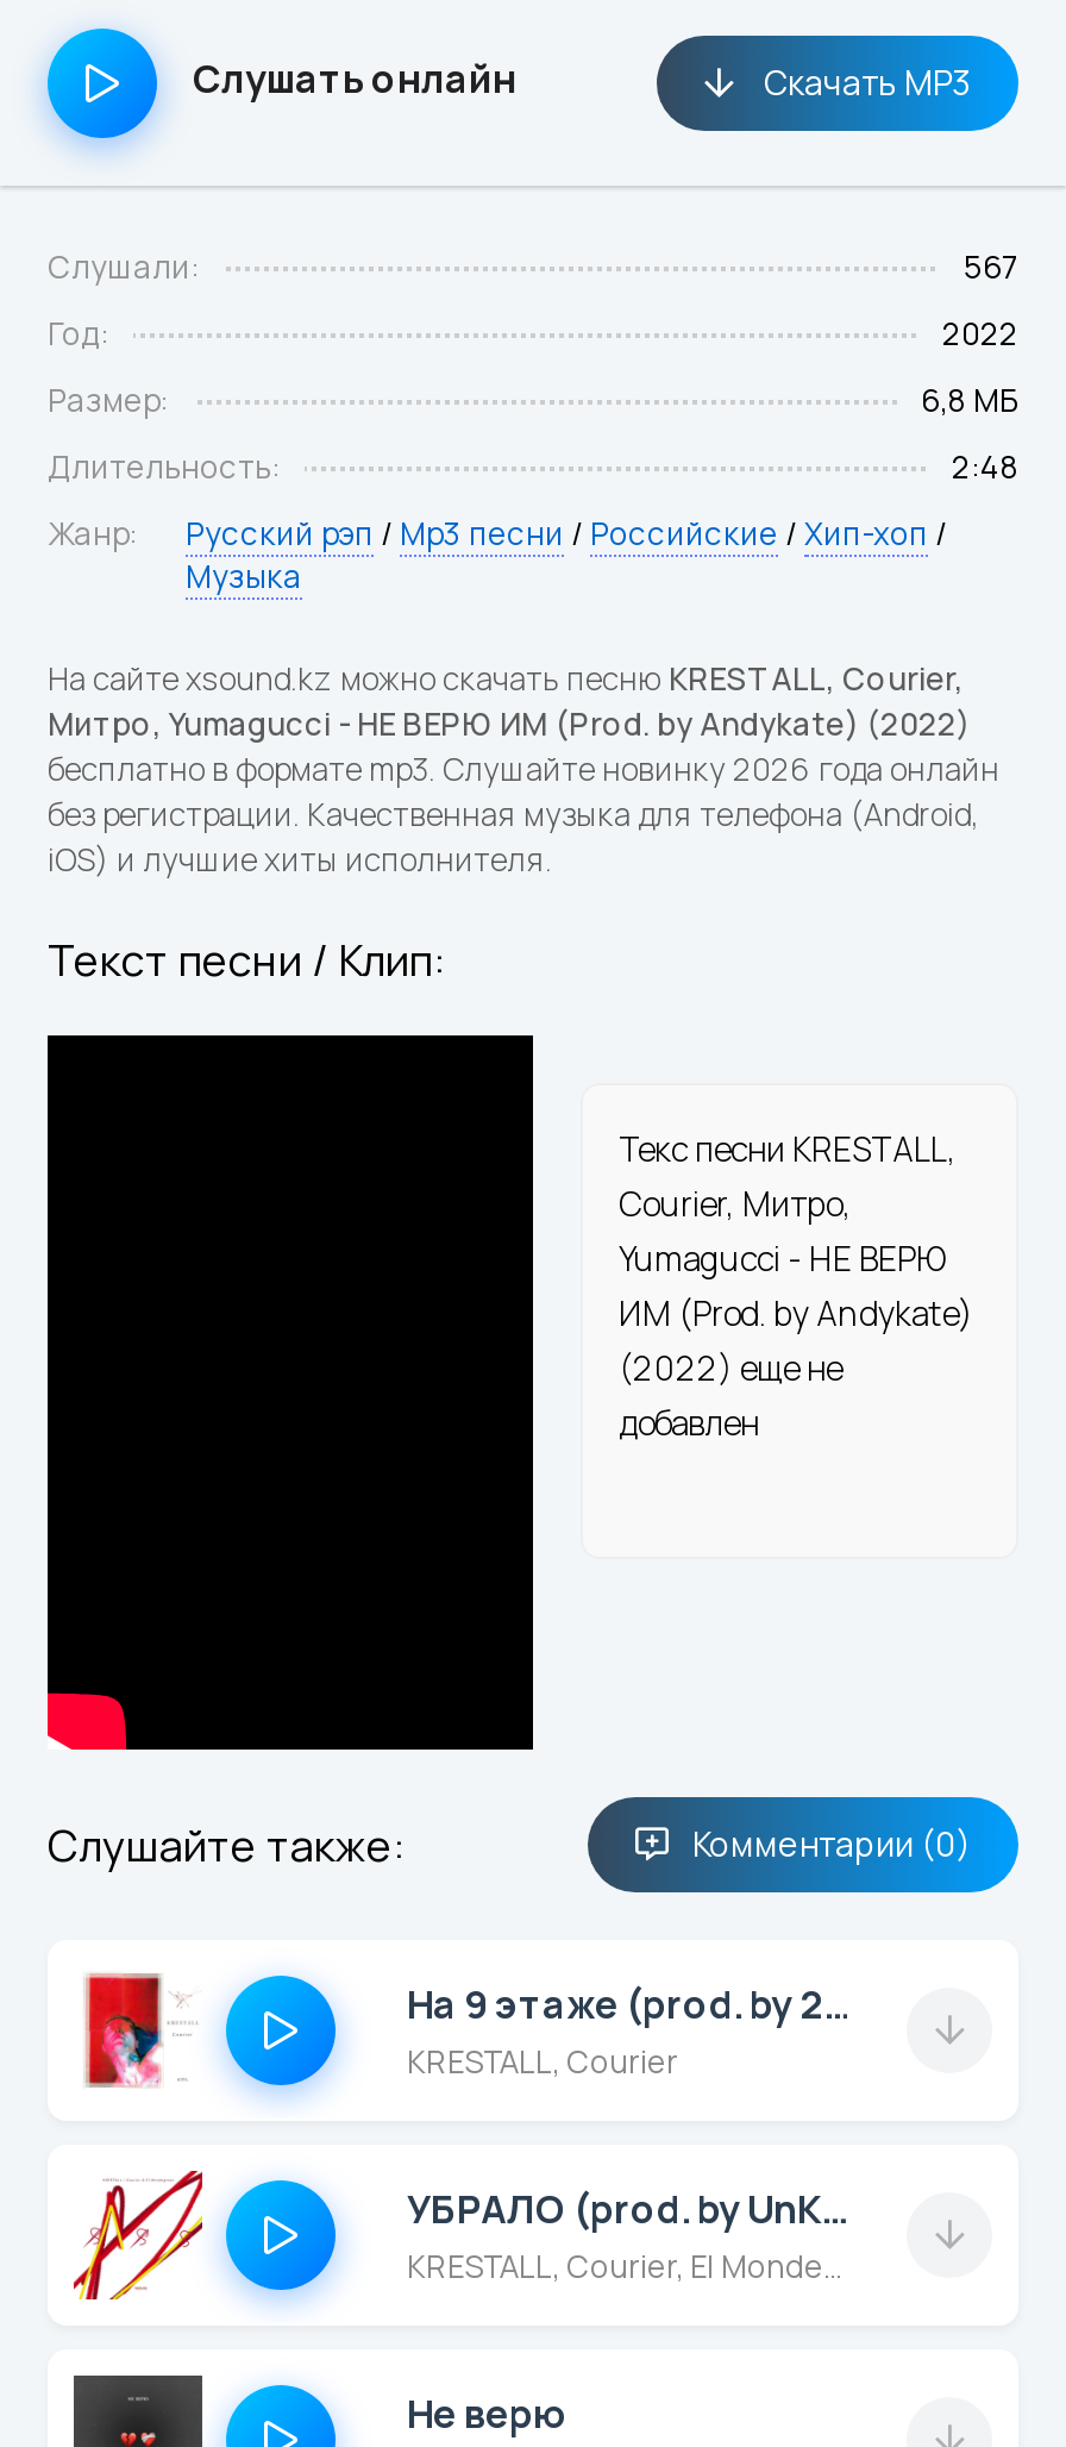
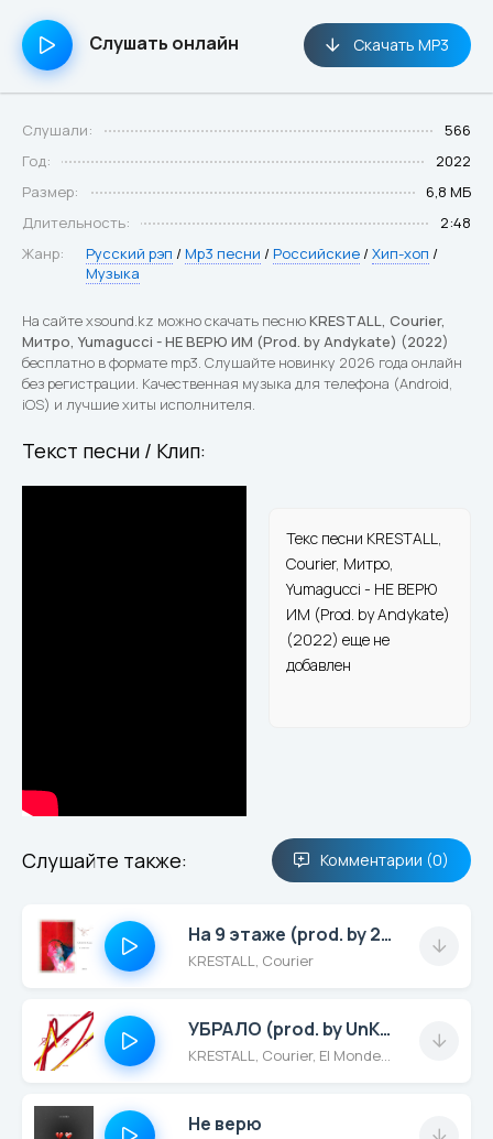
[964,245,1018,288] 567 -> [445,120,471,140] 566

